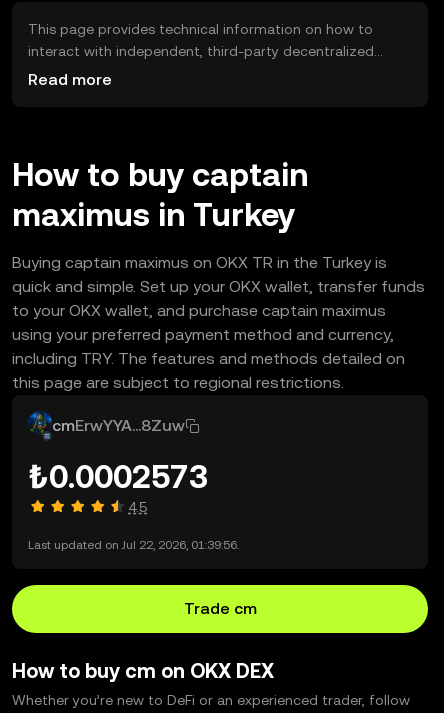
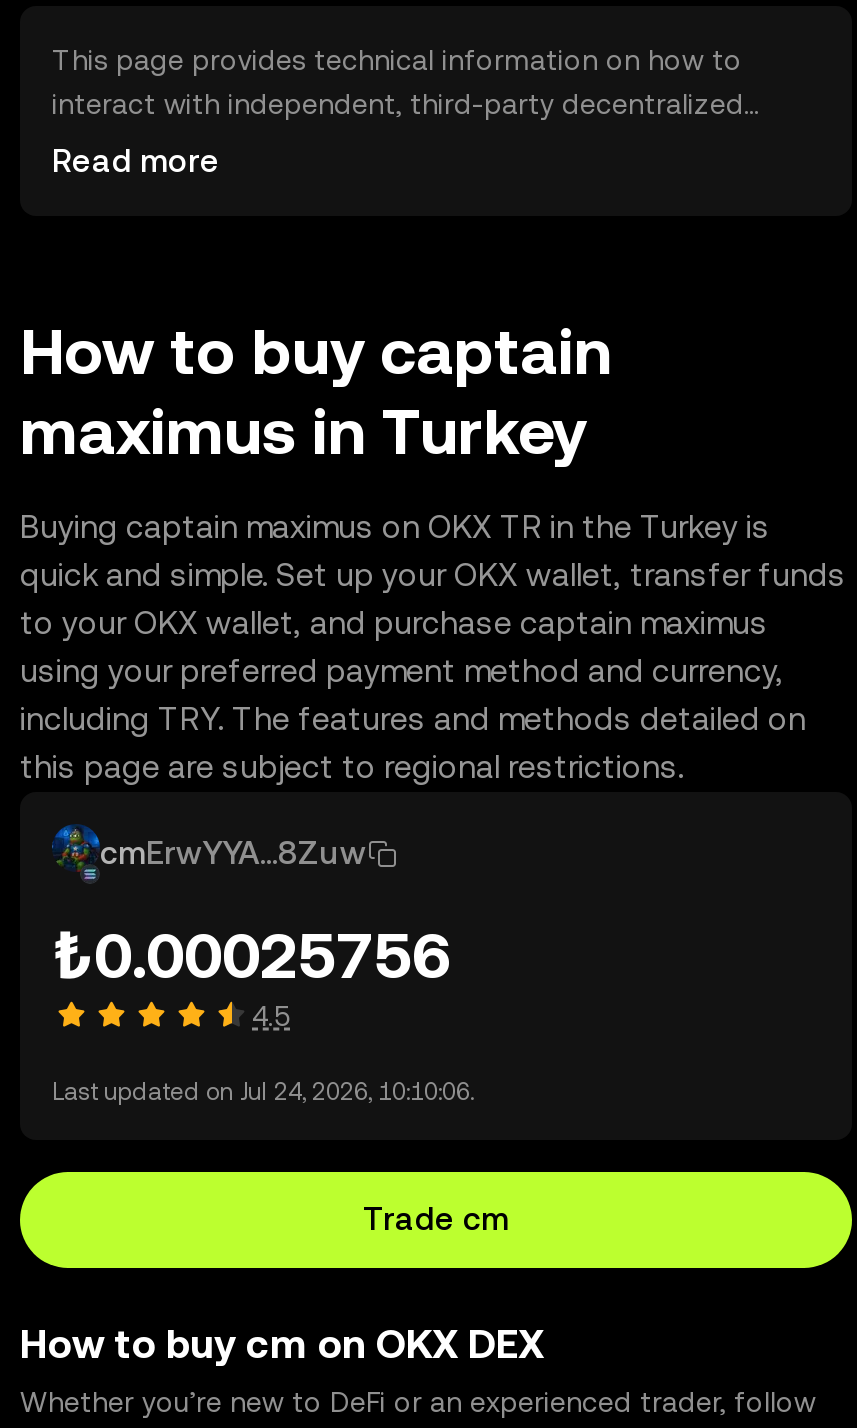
[28,458,208,495] ₺0.0002573 -> [52,918,450,992] ₺0.00025756
[28,538,239,552] Last updated on Jul 22, 2026, 01:39:56. -> [52,1078,474,1106] Last updated on Jul 24, 2026, 10:10:06.

